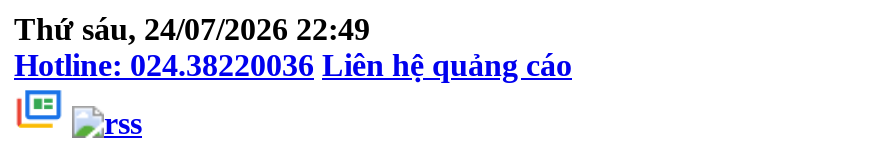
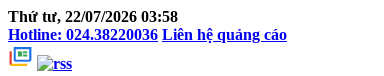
[14,12,370,46] Thứ sáu, 24/07/2026 22:49 -> [8,8,178,25] Thứ tư, 22/07/2026 03:58

